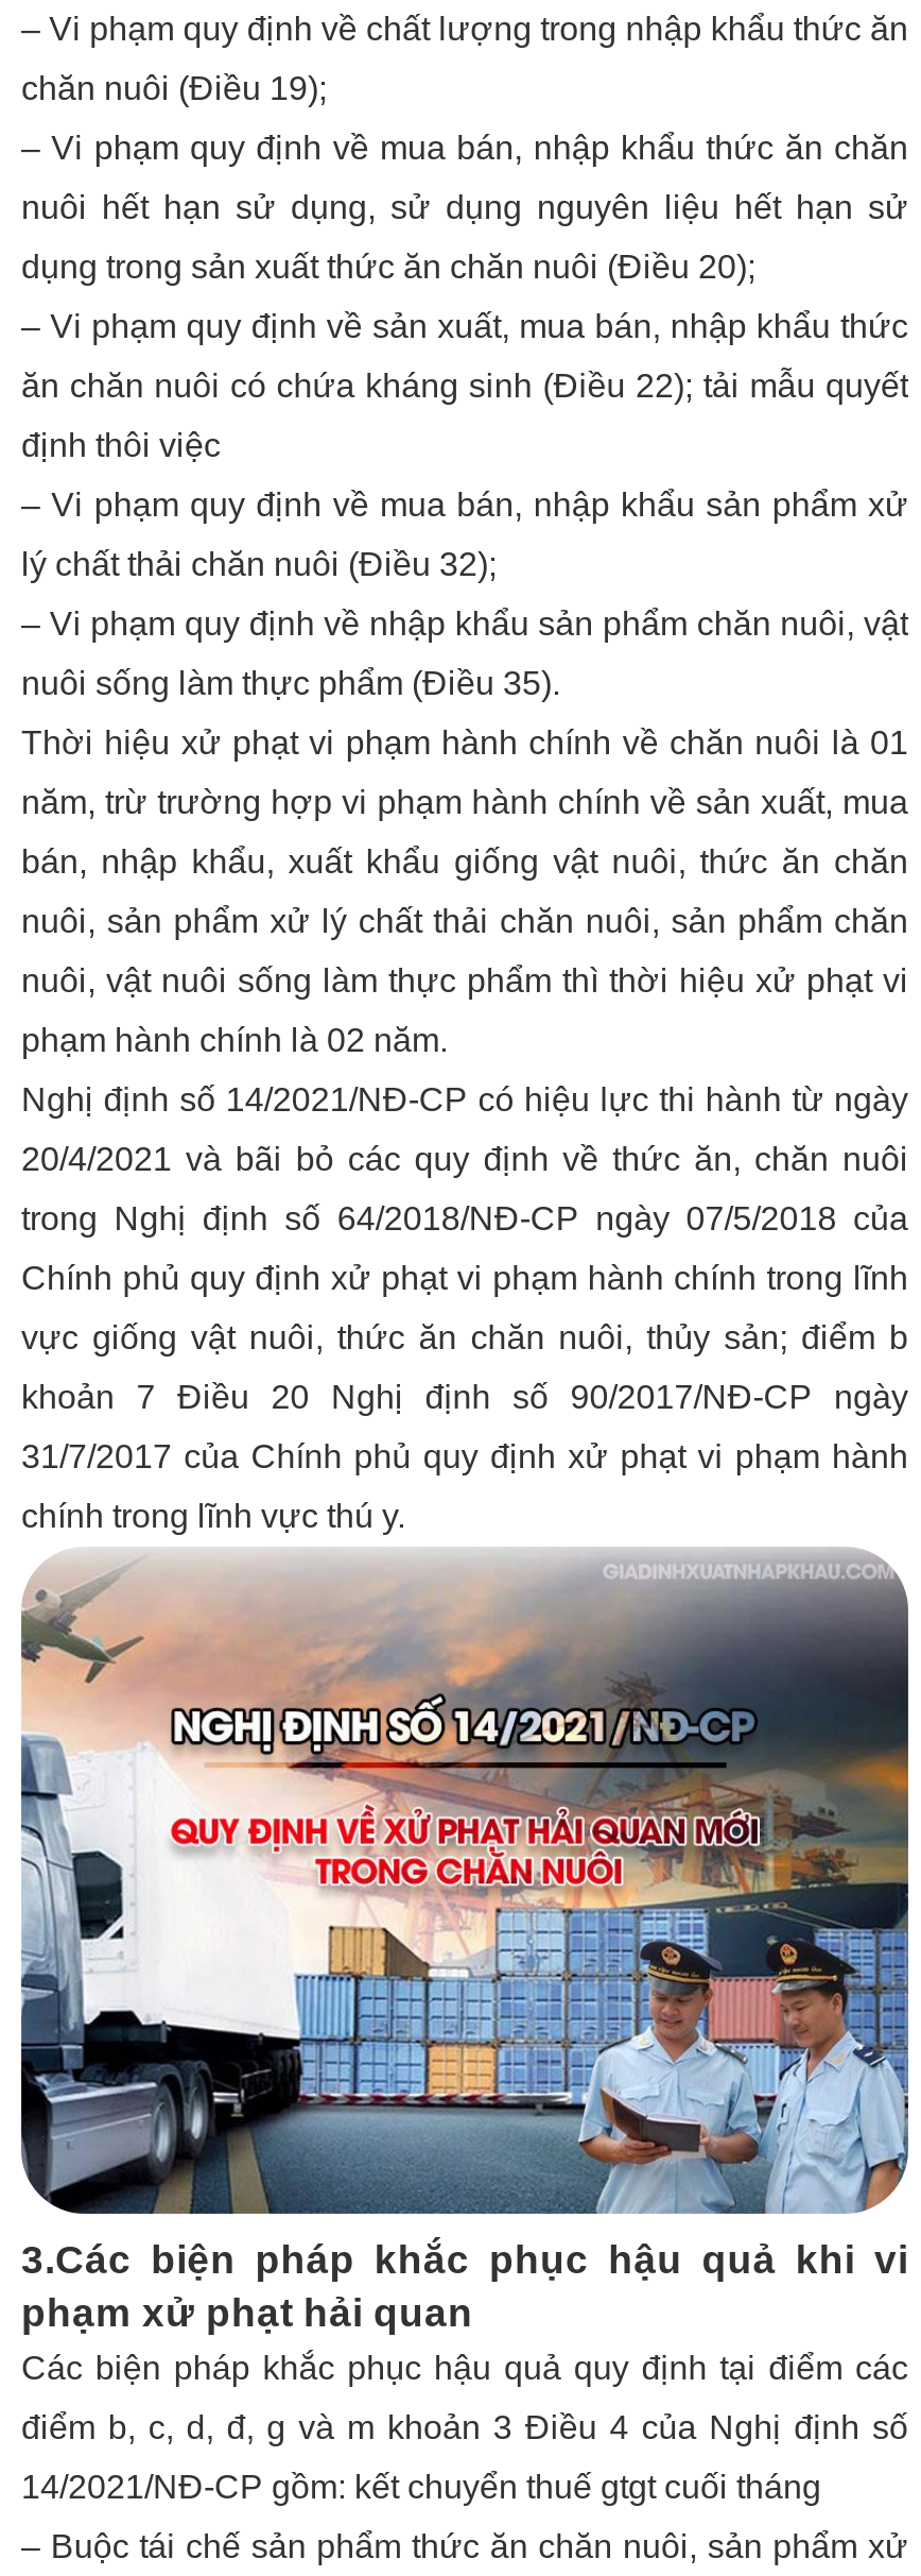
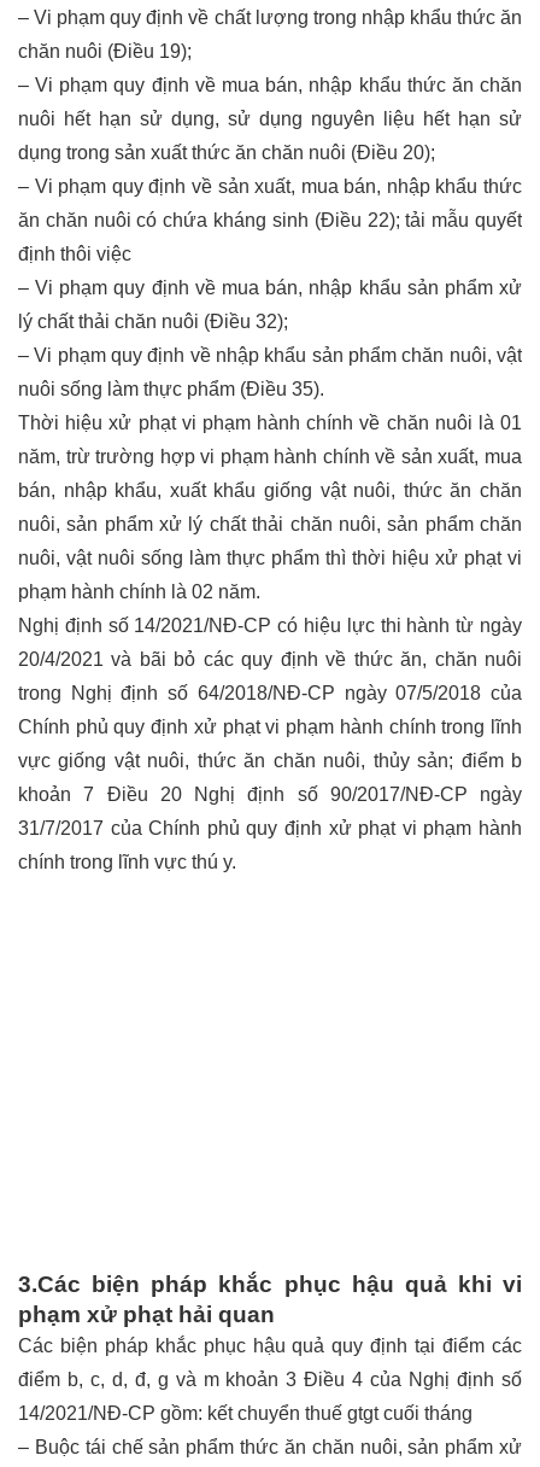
[19,1547,910,2216] [image] -> none

